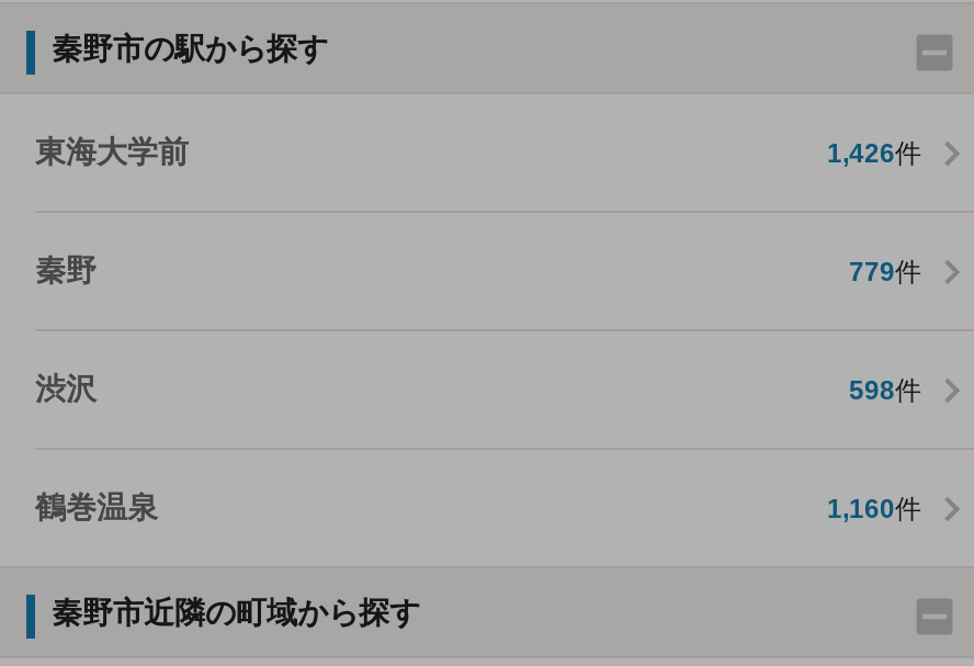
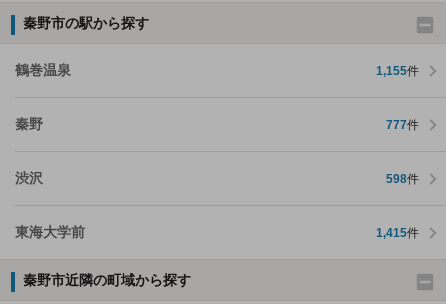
[35,135,921,170] 東海大学前 | 1,426件 -> [15,62,419,78] 鶴巻温泉 | 1,155件
[849,257,921,287] 779件 -> [386,118,419,132] 777件
[35,490,921,526] 鶴巻温泉 | 1,160件 -> [15,224,419,240] 東海大学前 | 1,415件

